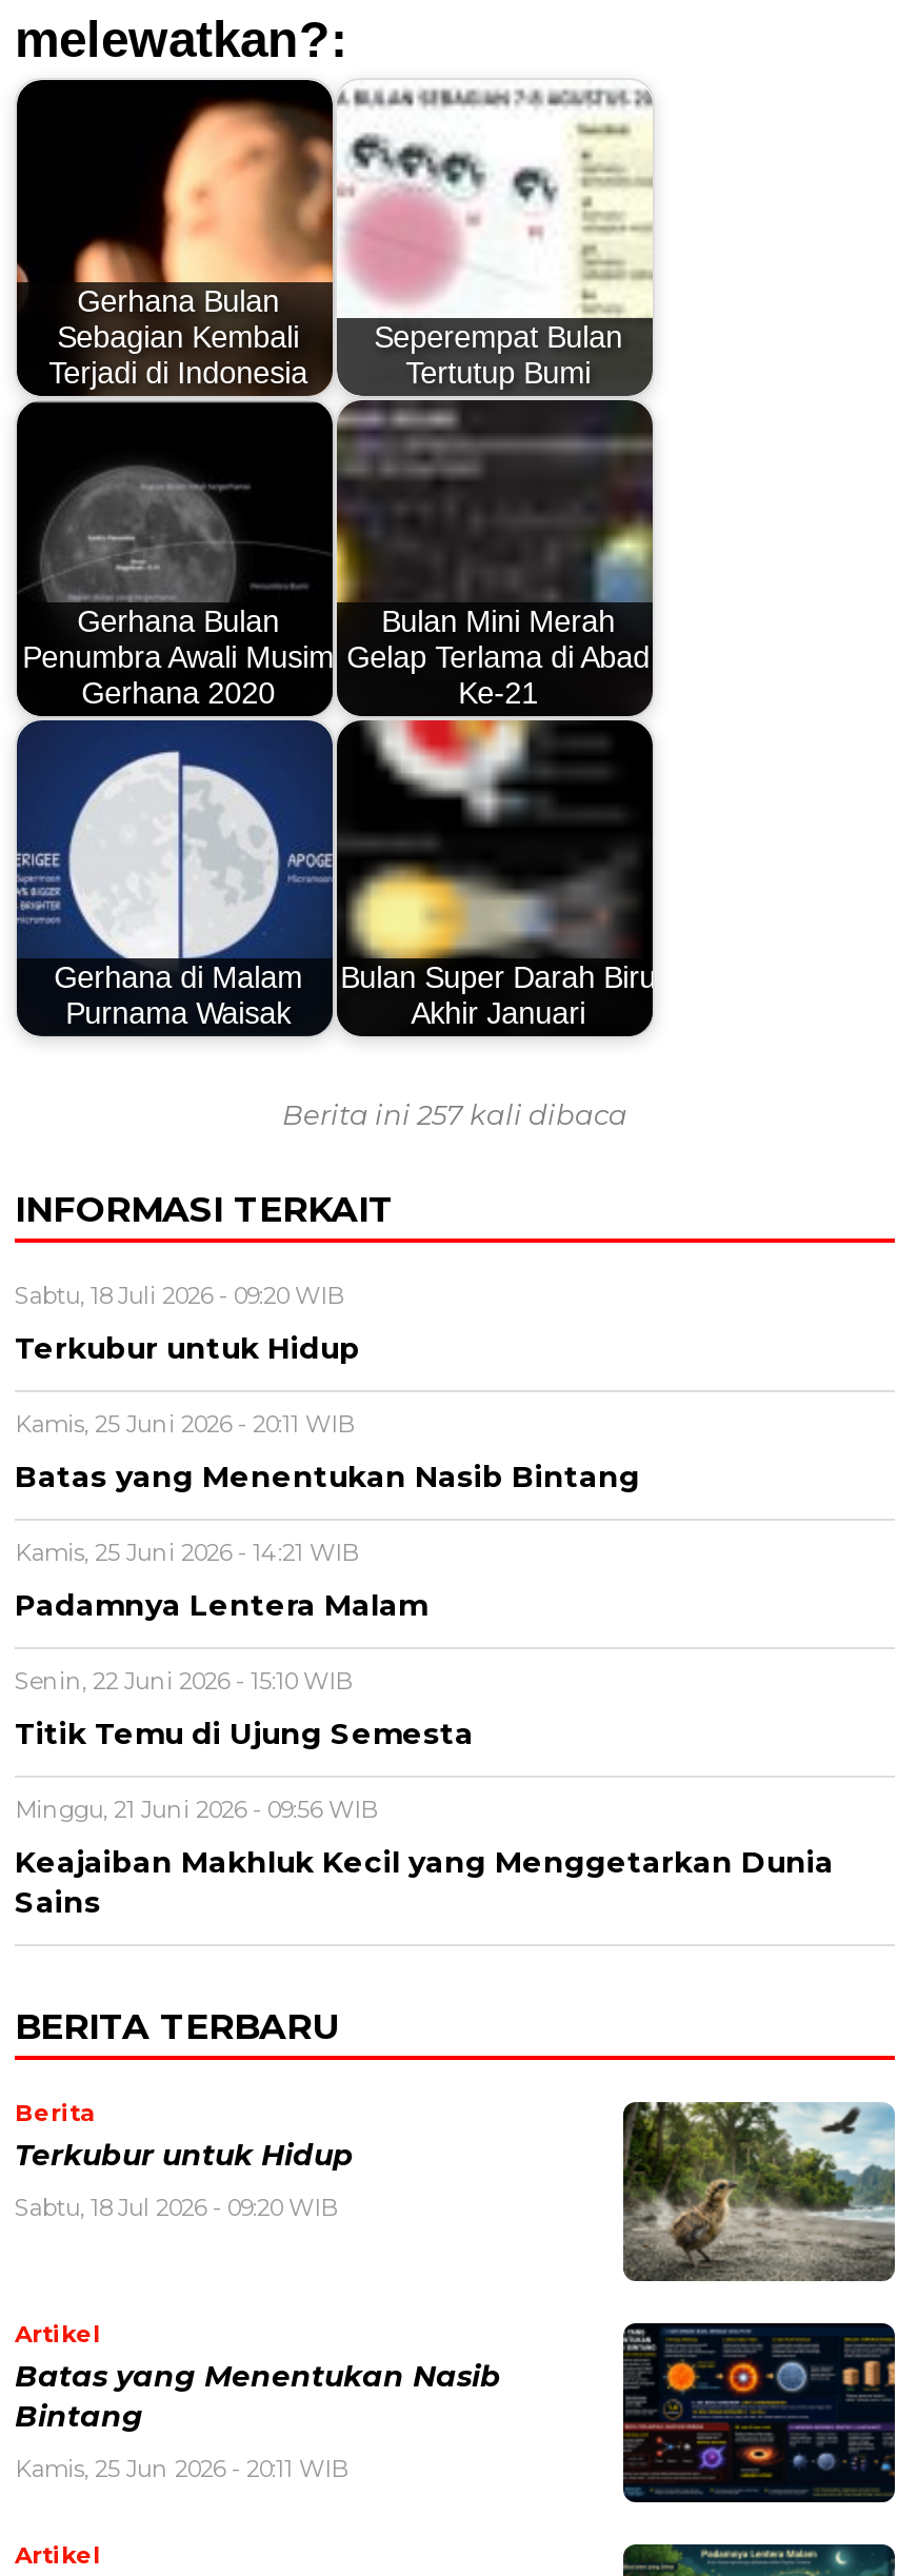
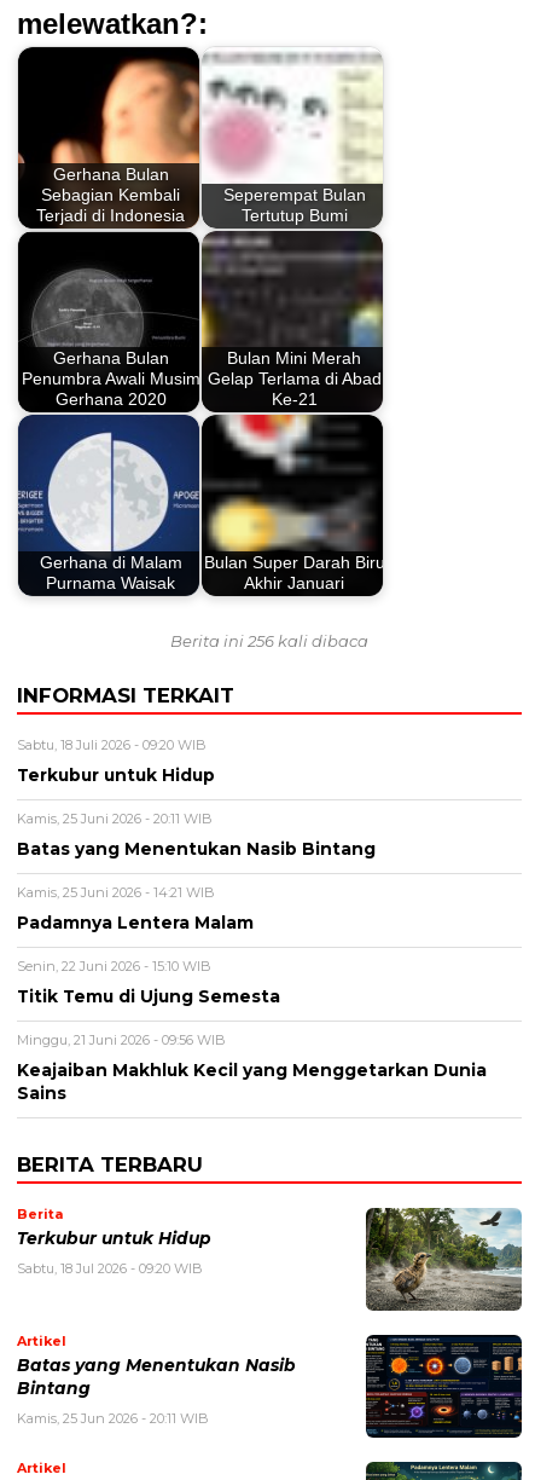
[282,1097,627,1131] Berita ini 257 kali dibaca -> [170,631,368,651] Berita ini 256 kali dibaca

